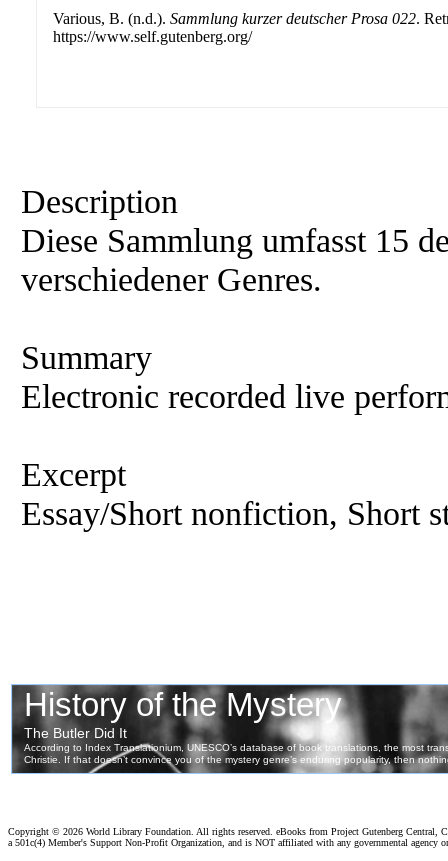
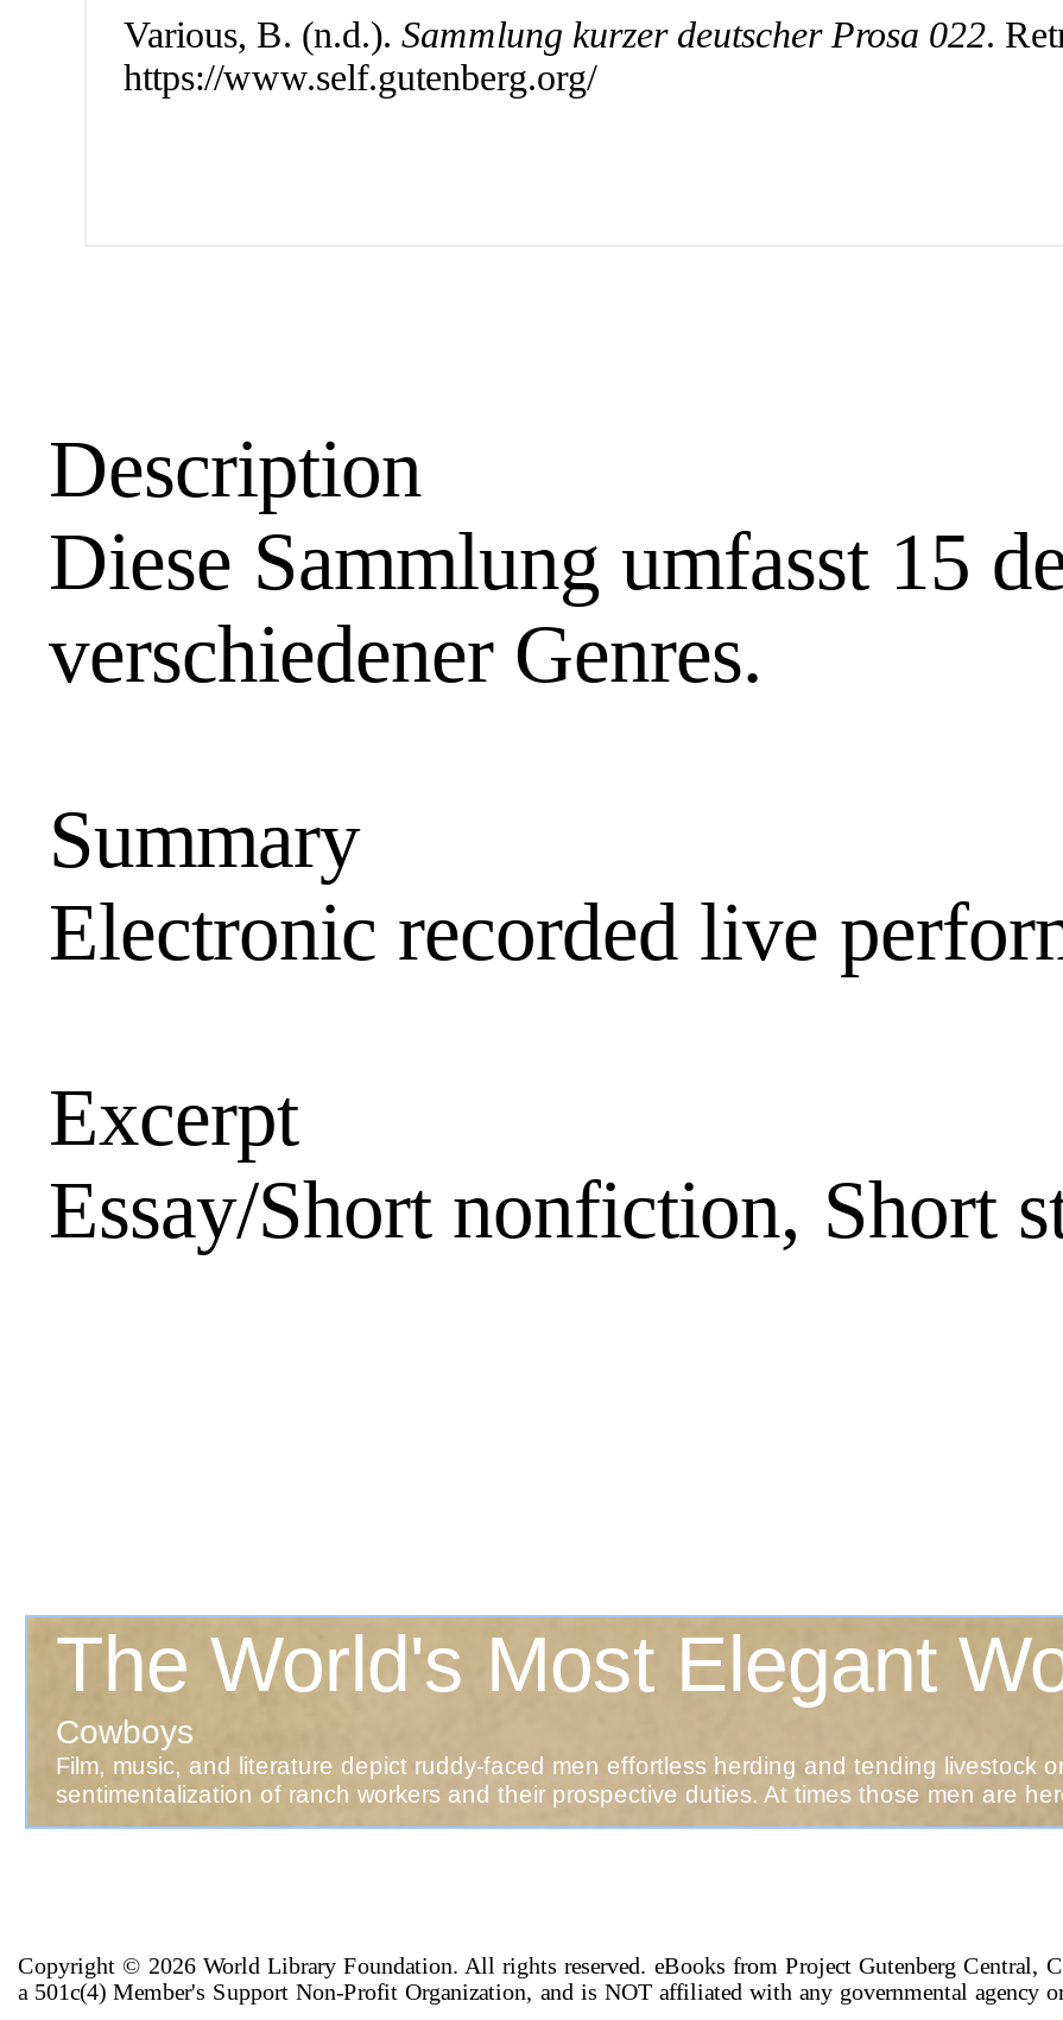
[11,684,445,774] [image] -> [25,1615,1056,1829] [image]

